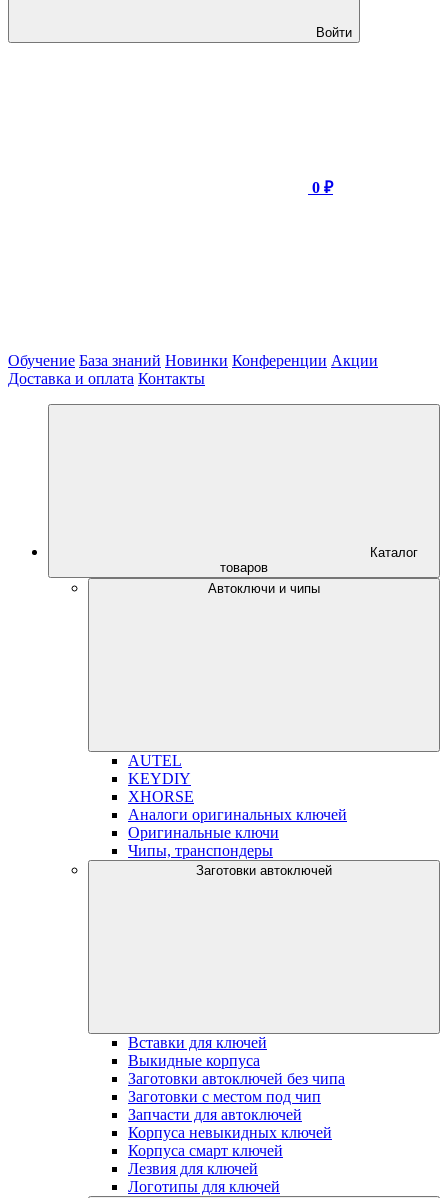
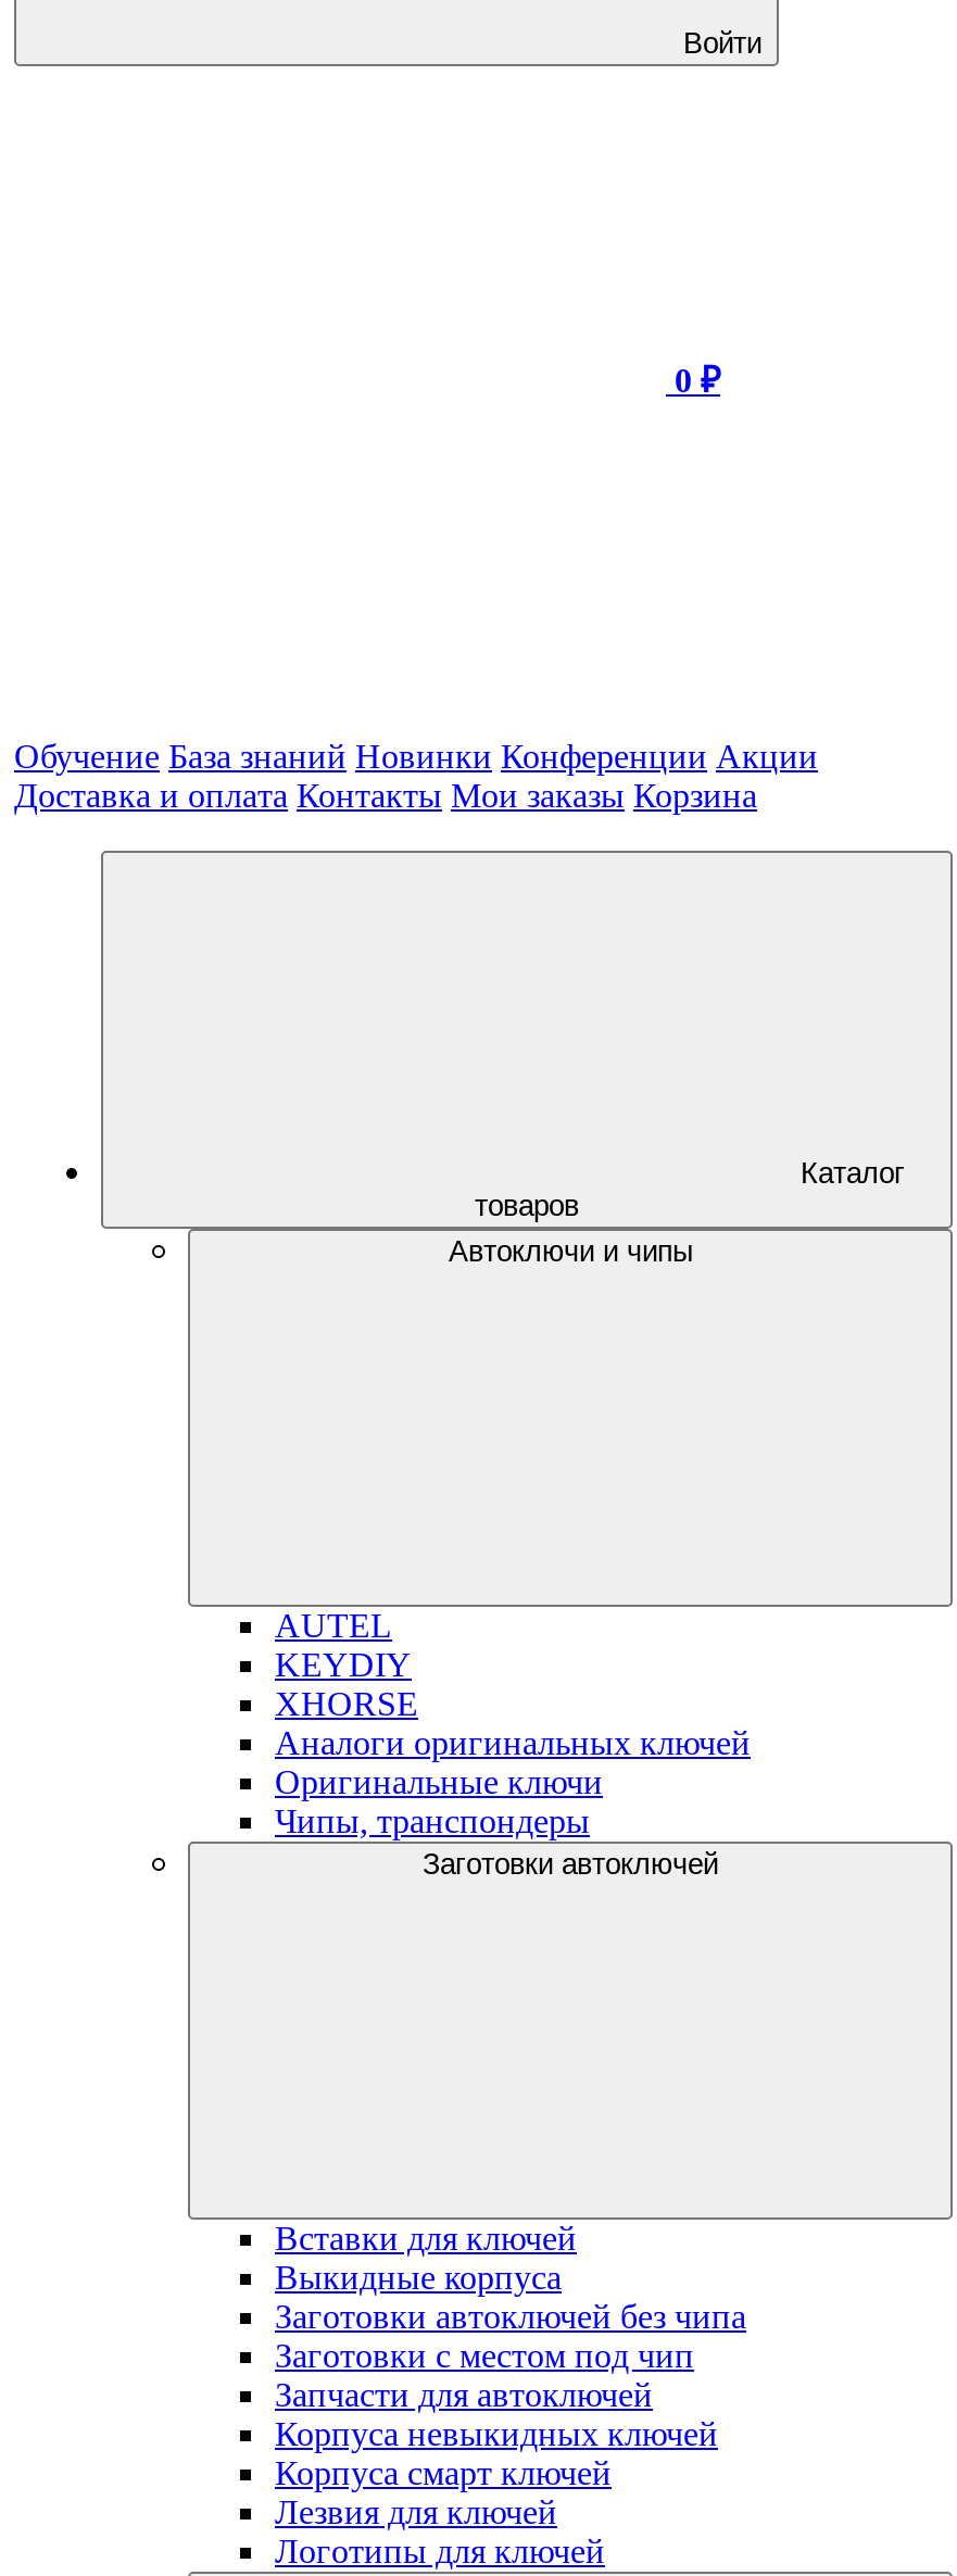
[8,370,205,387] Доставка и оплата Контакты -> [14,777,757,814] Доставка и оплата Контакты Мои заказы Корзина

